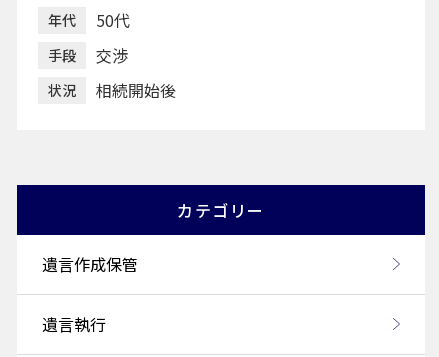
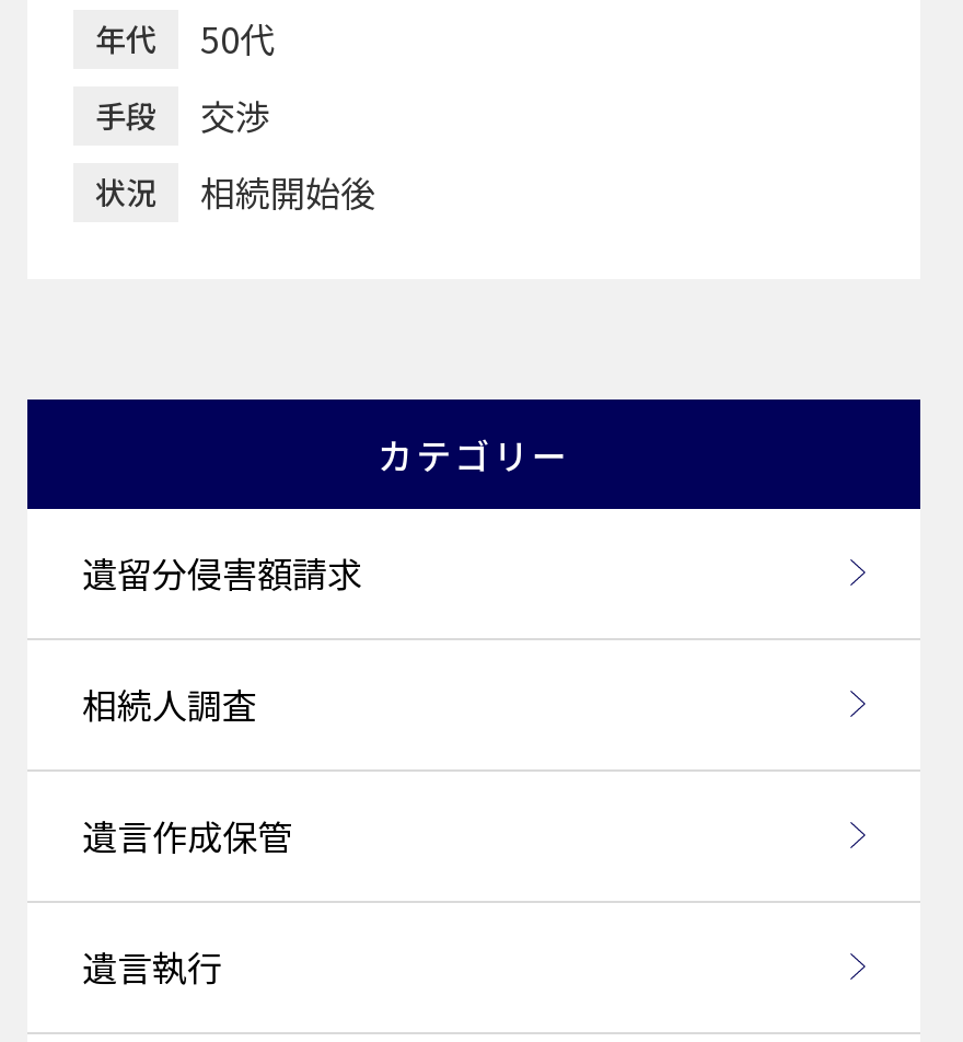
none -> [82,546,362,730] 遺留分侵害額請求 | 相続人調査

